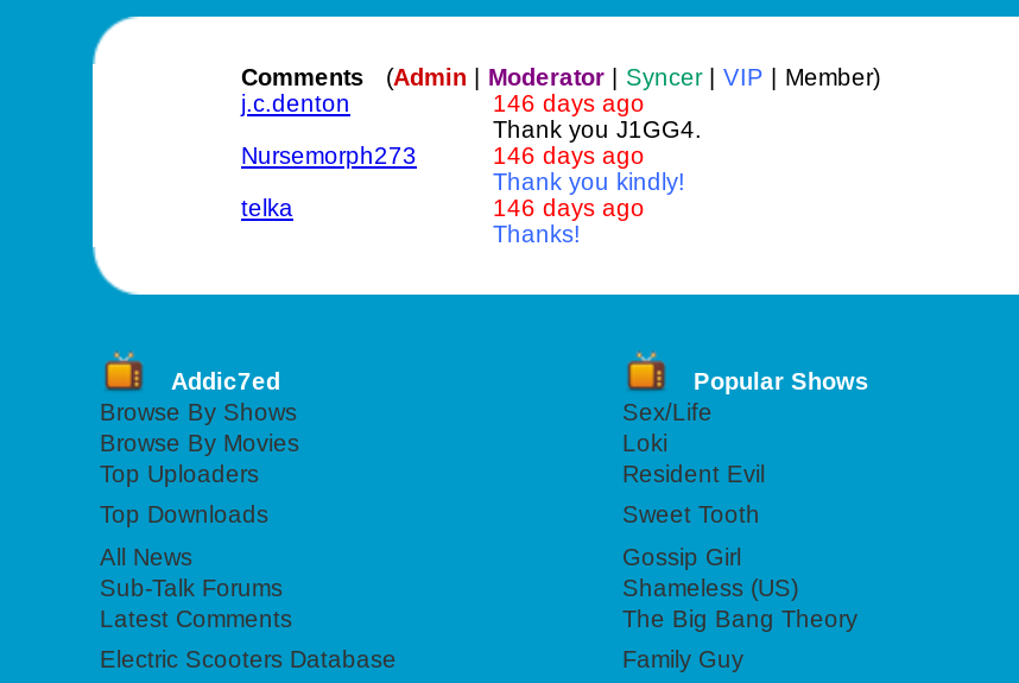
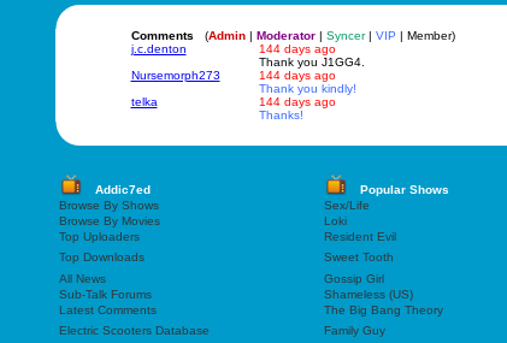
[493,90,645,116] 146 days ago -> [258,42,335,55] 144 days ago
[493,143,645,169] 146 days ago -> [258,69,335,82] 144 days ago
[493,195,645,221] 146 days ago -> [258,95,335,108] 144 days ago

